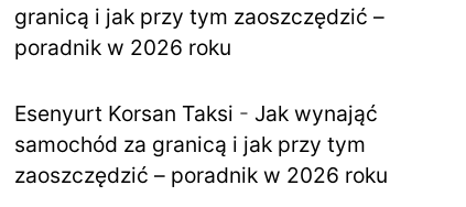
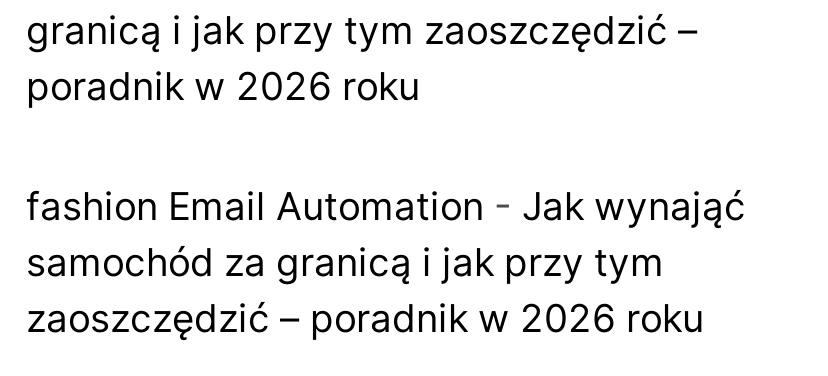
[14,100,378,126] Esenyurt Korsan Taksi - Jak wynająć -> [26,182,746,230] fashion Email Automation - Jak wynająć

